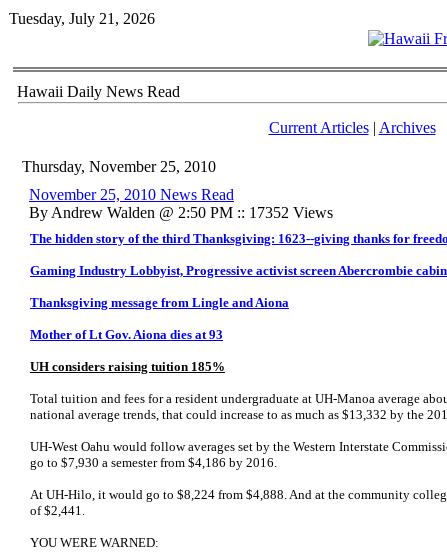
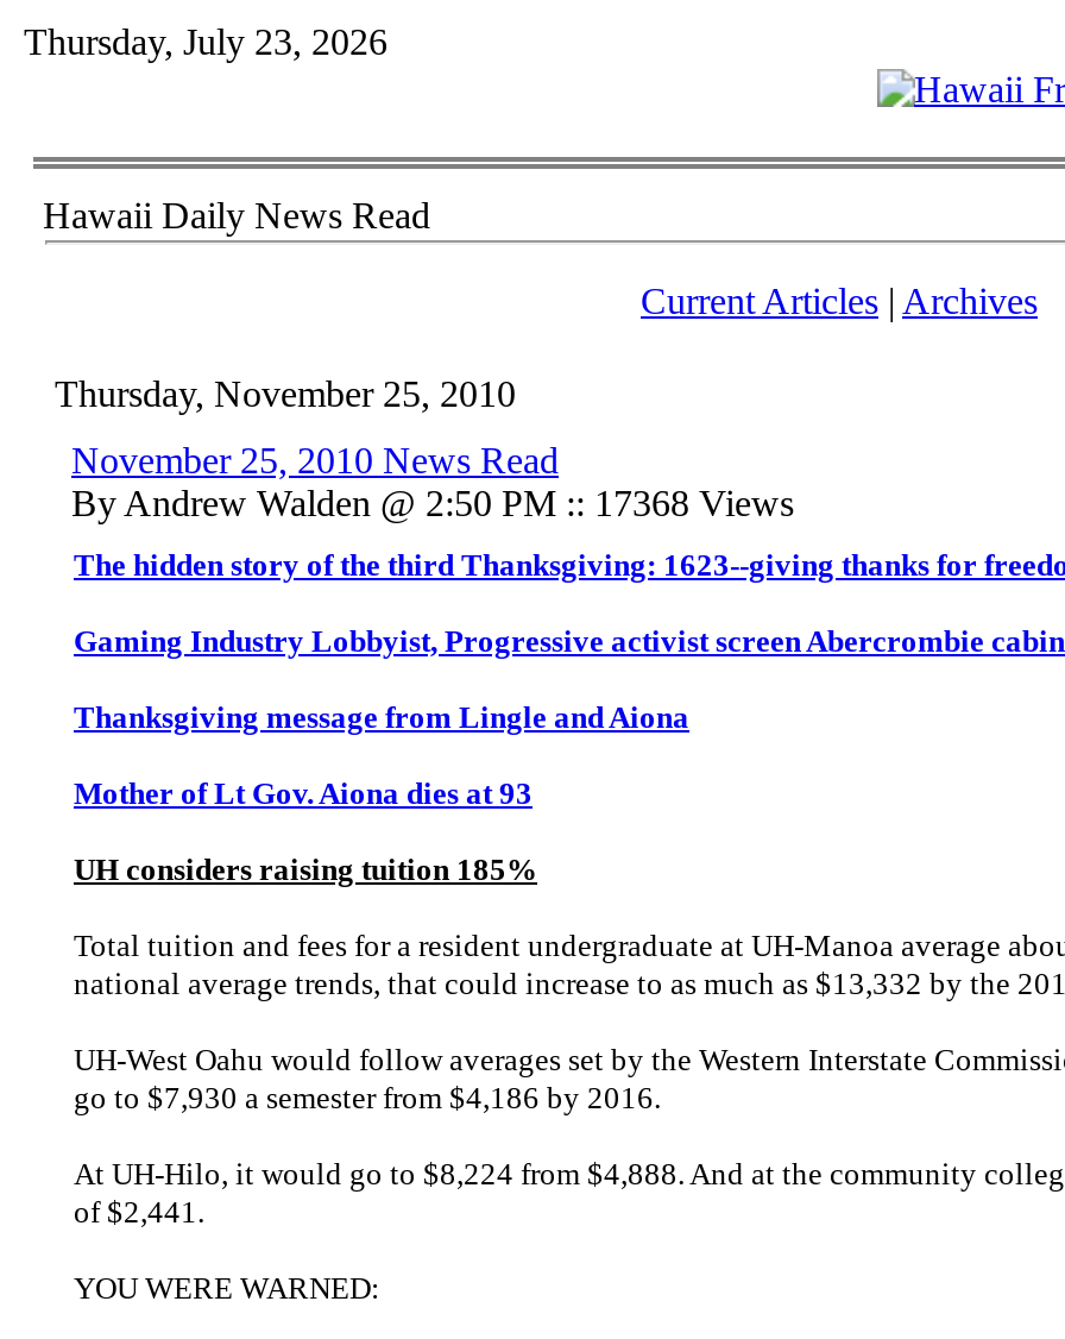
[9,10,155,27] Tuesday, July 21, 2026 -> [24,21,387,62] Thursday, July 23, 2026
[29,204,333,221] By Andrew Walden @ 2:50 PM :: 17352 Views -> [71,483,794,523] By Andrew Walden @ 2:50 PM :: 17368 Views

